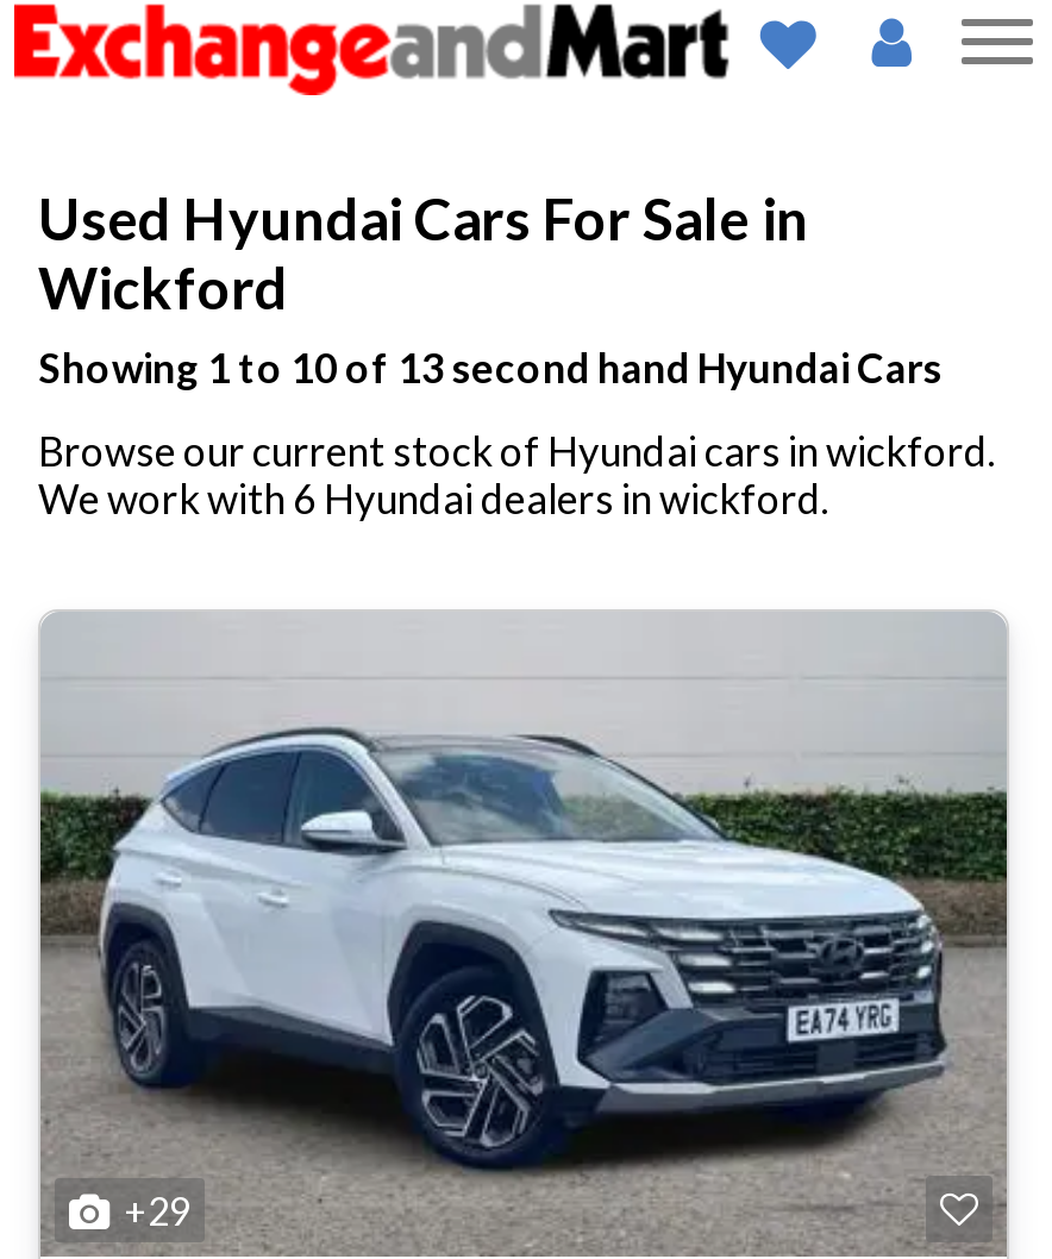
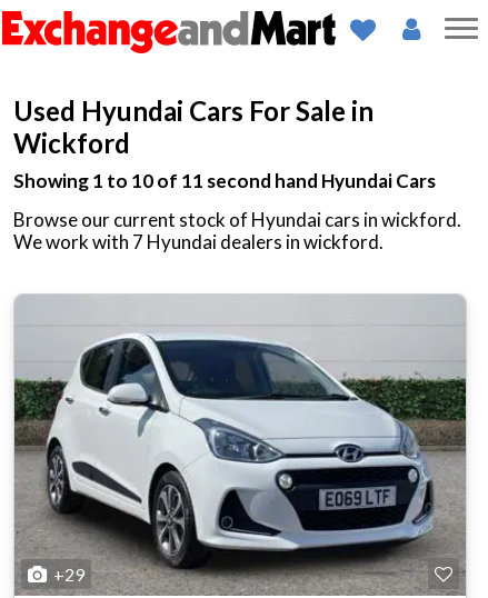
[38,343,943,393] Showing 1 to 10 of 13 second hand Hyundai Cars -> [13,169,436,192] Showing 1 to 10 of 11 second hand Hyundai Cars
[38,474,831,524] We work with 6 Hyundai dealers in wickford. -> [13,230,384,253] We work with 7 Hyundai dealers in wickford.
[98,697,947,1219] [image] -> [42,333,437,579] [image]

